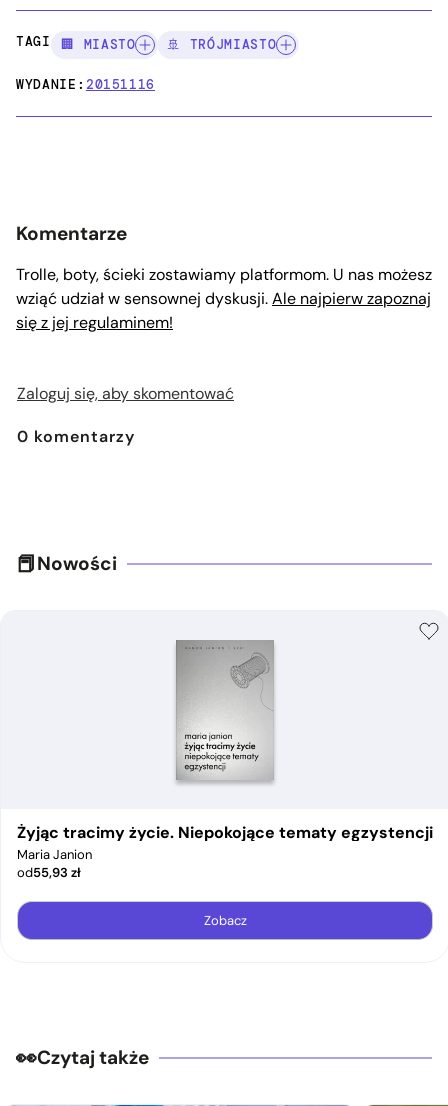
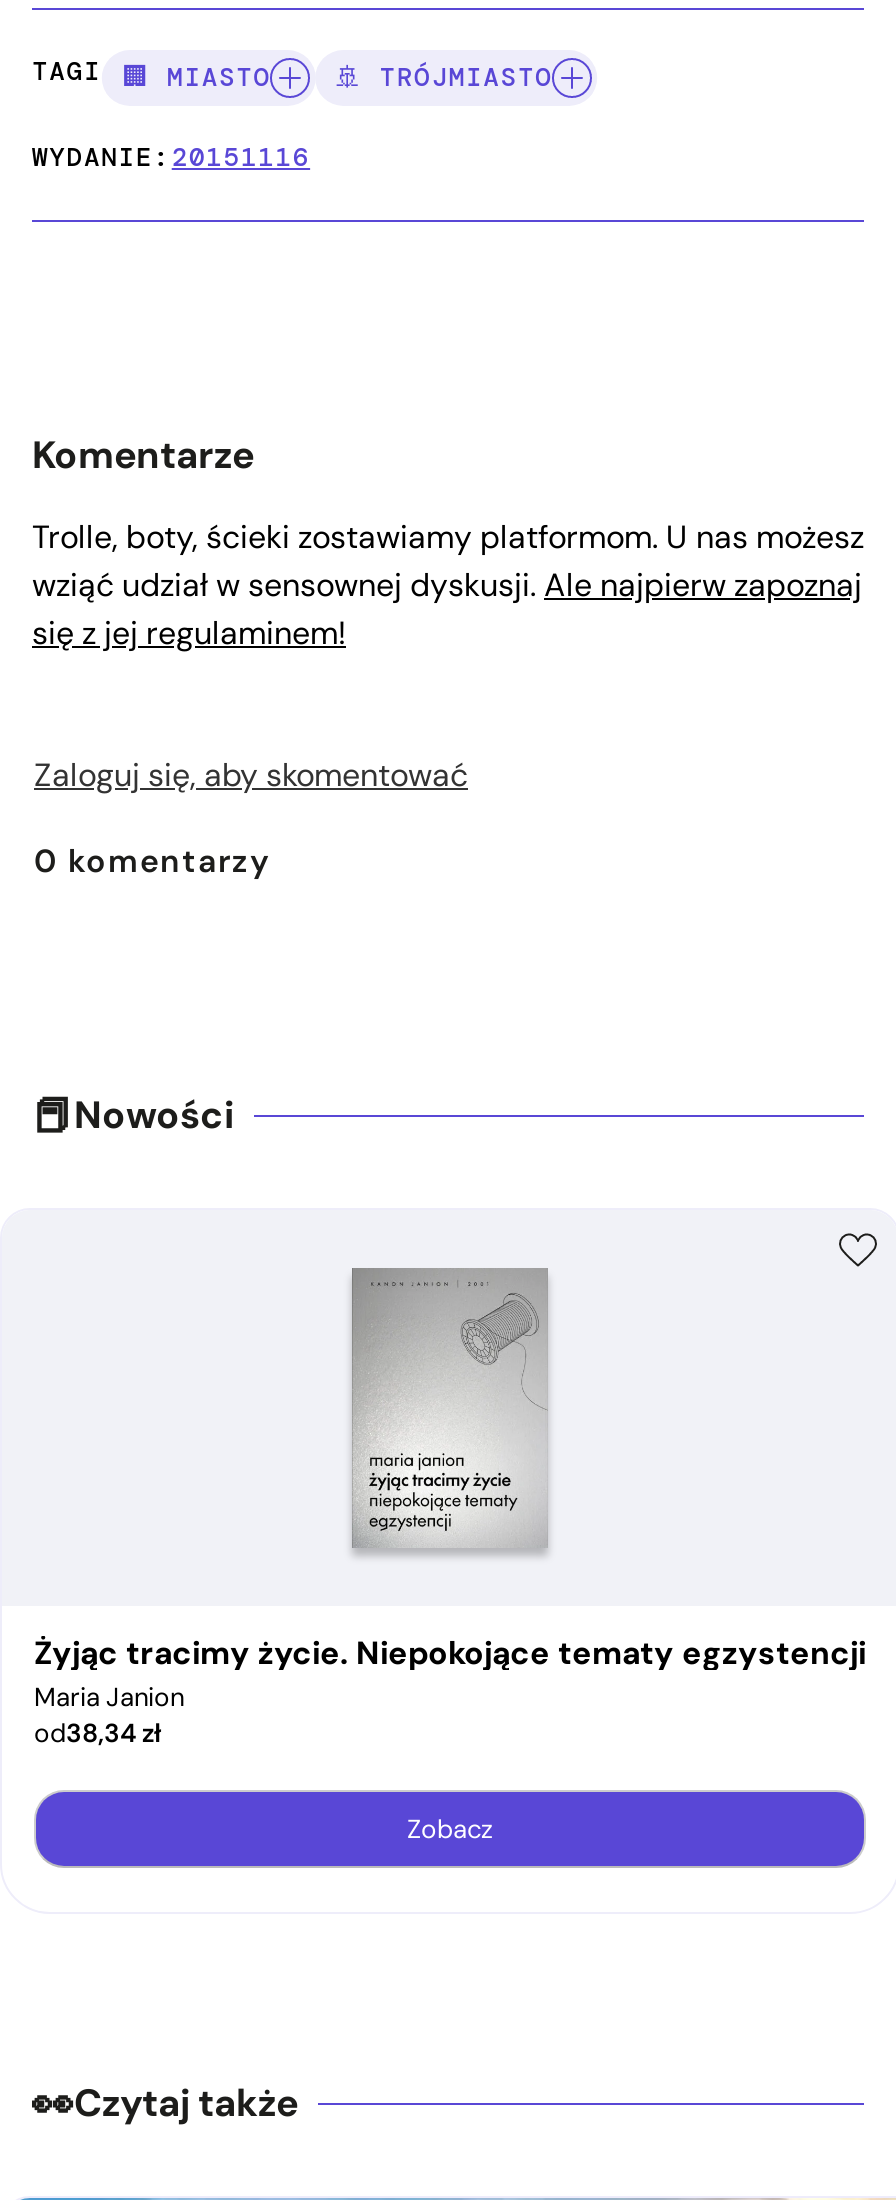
[17,864,81,881] od55,93 zł -> [34,1715,162,1749] od38,34 zł

